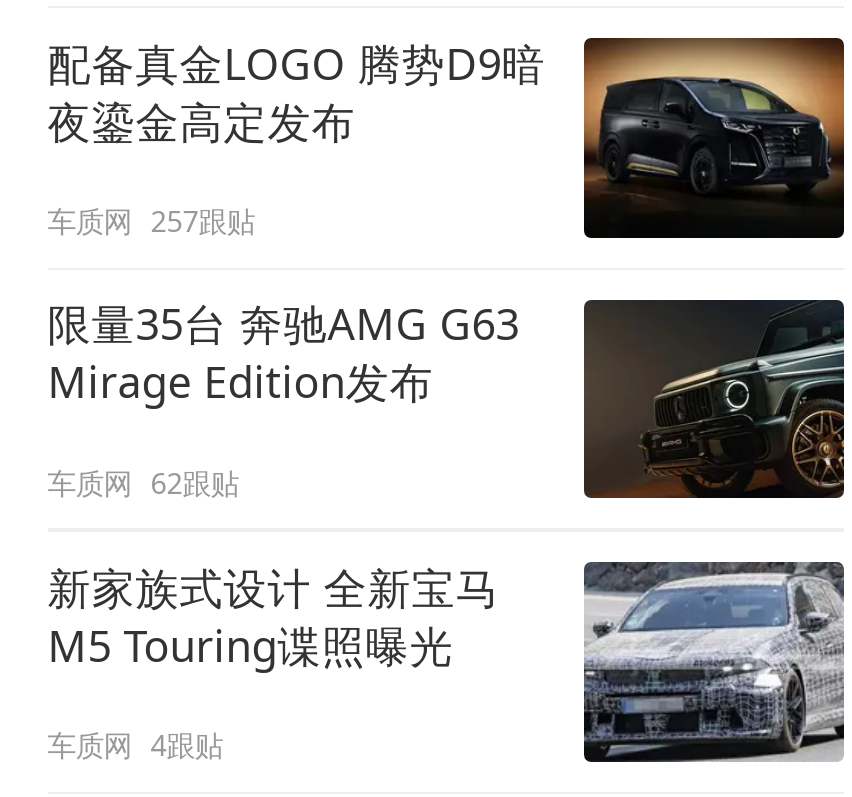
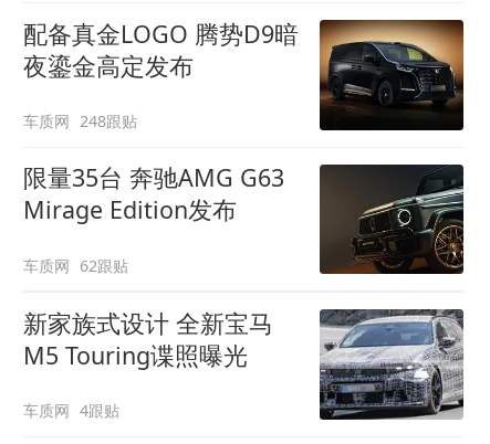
[47,202,255,240] 车质网 257跟贴 -> [23,111,137,132] 车质网 248跟贴

